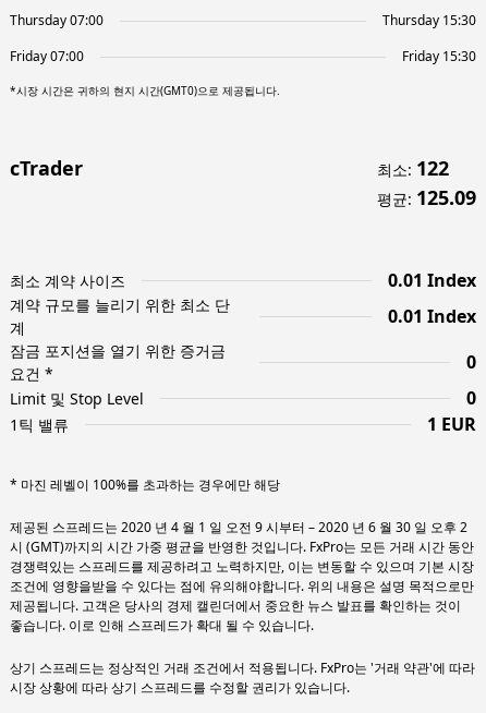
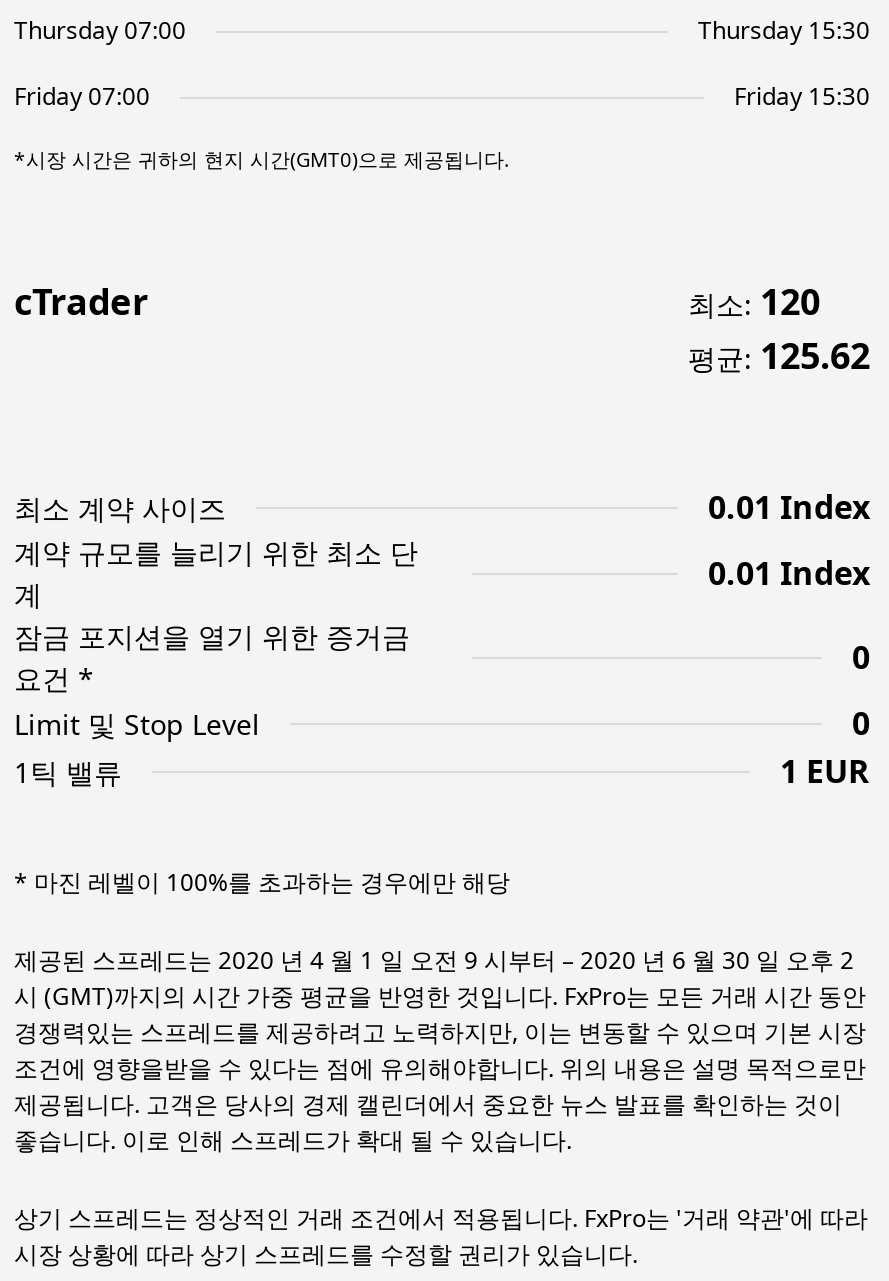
[377,155,449,181] 최소: 122 -> [688,277,820,325] 최소: 120
[377,184,476,210] 평균: 125.09 -> [688,331,870,379] 평균: 125.62

